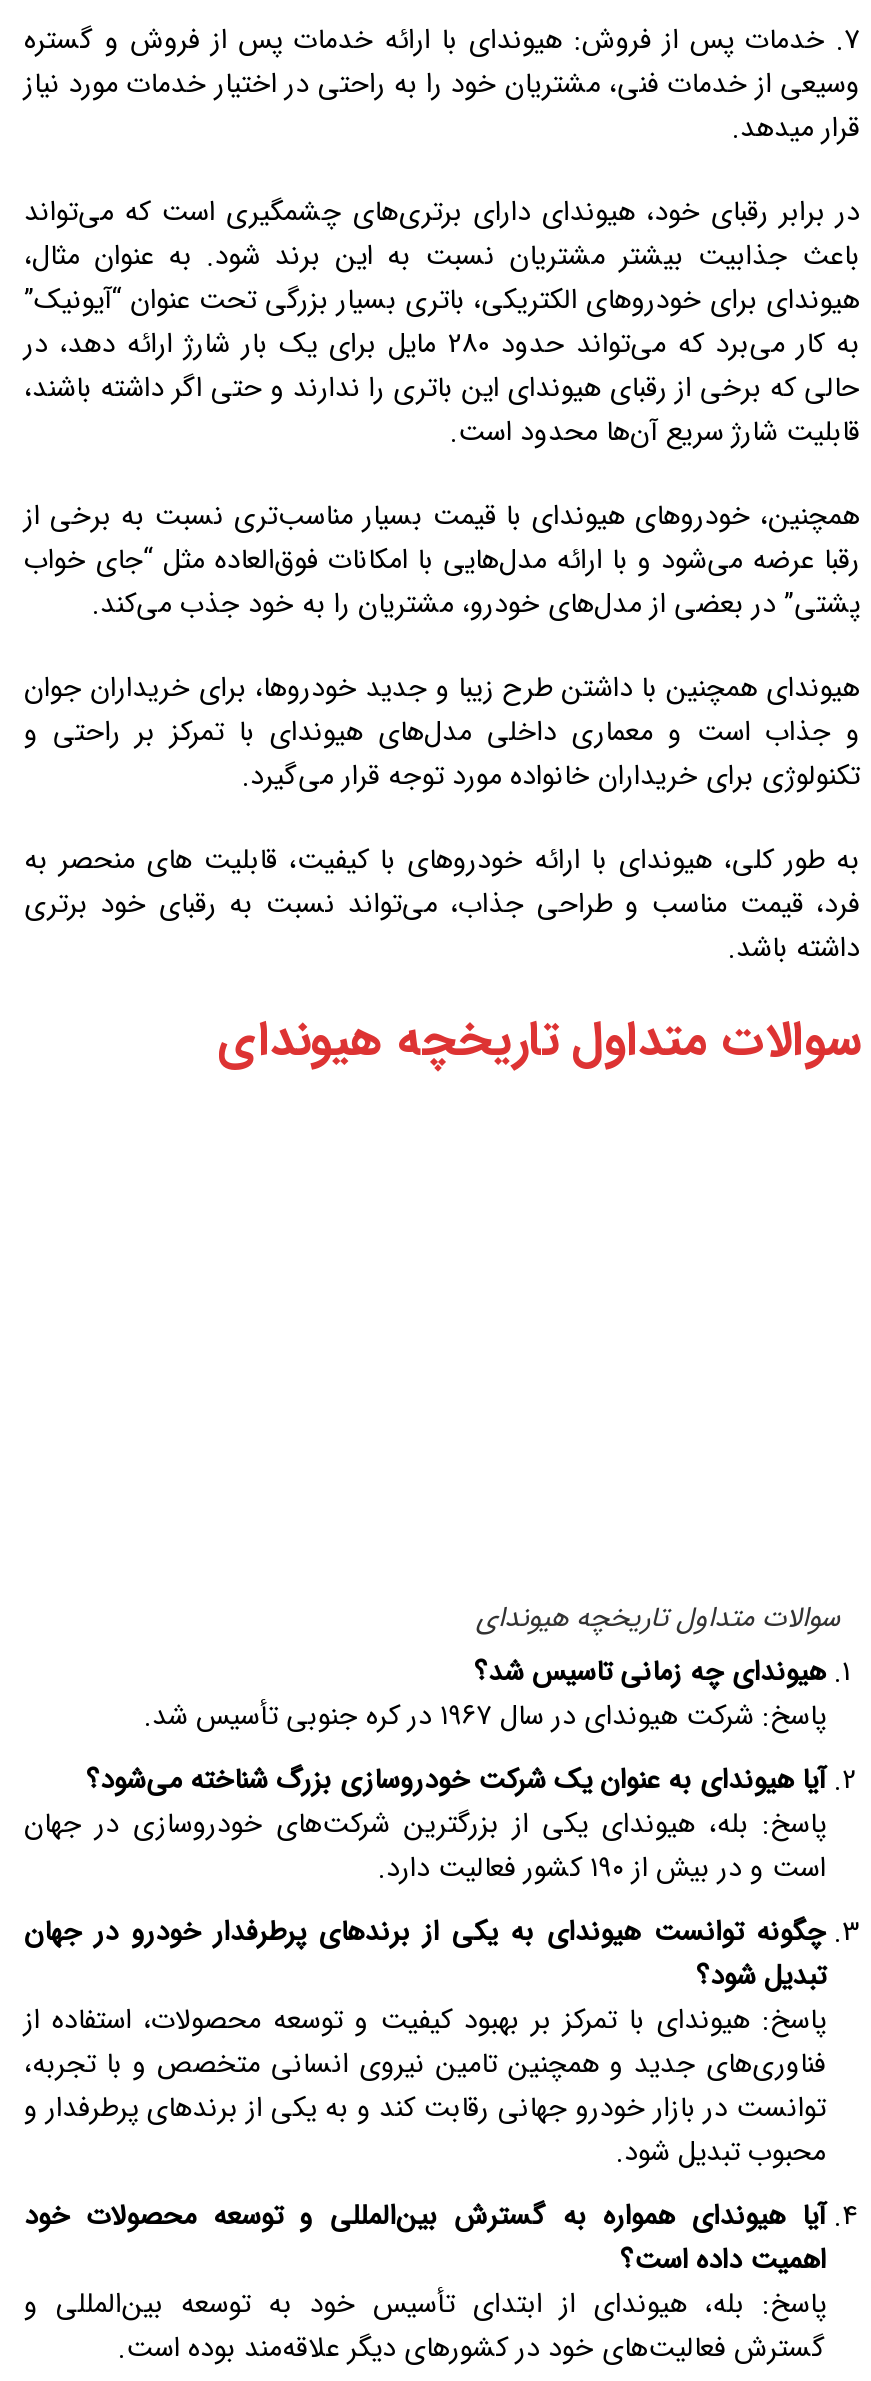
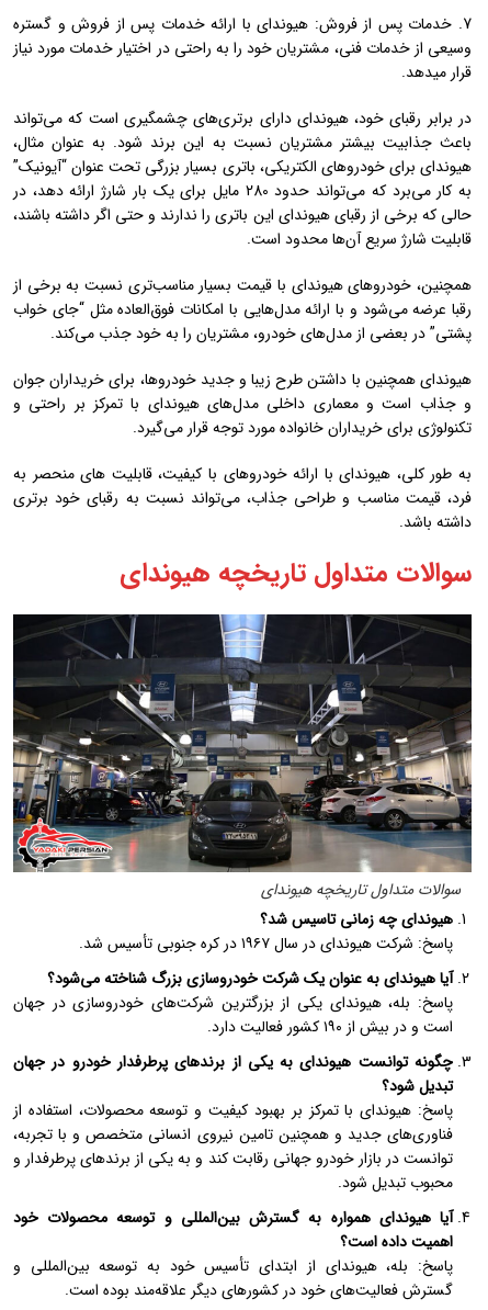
none -> [12,613,473,873] [image]

